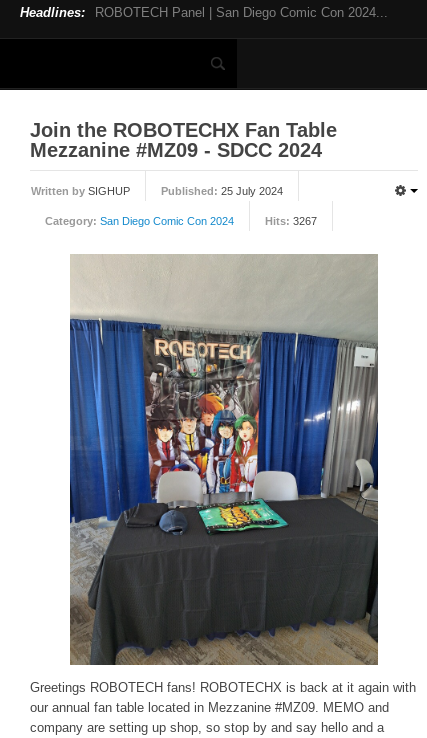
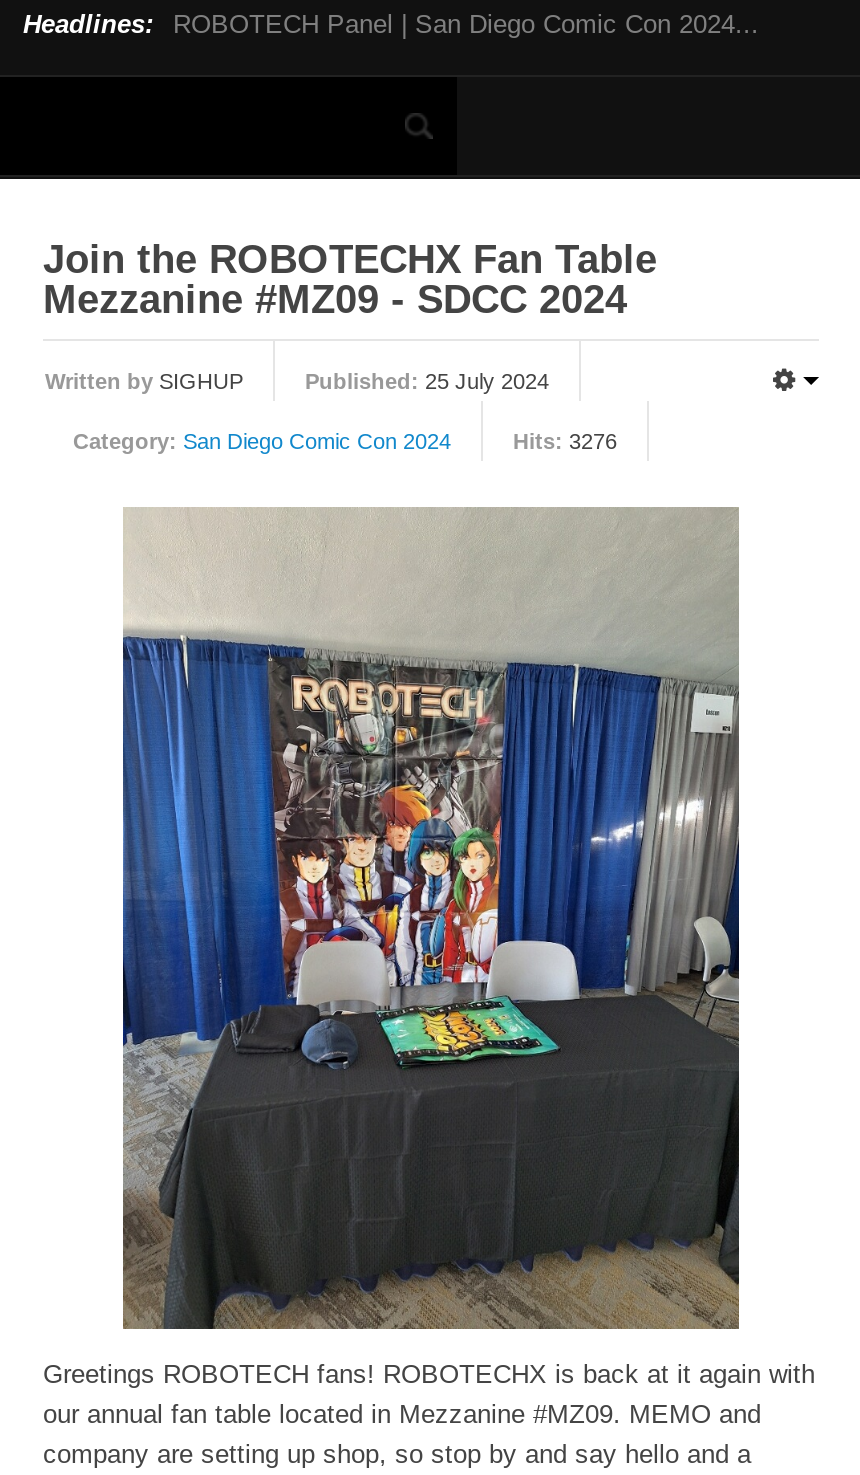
[265,215,317,227] Hits: 3267 -> [513,429,617,453] Hits: 3276

